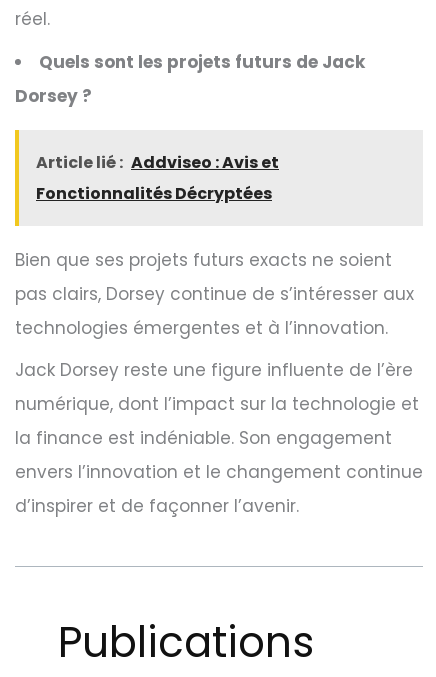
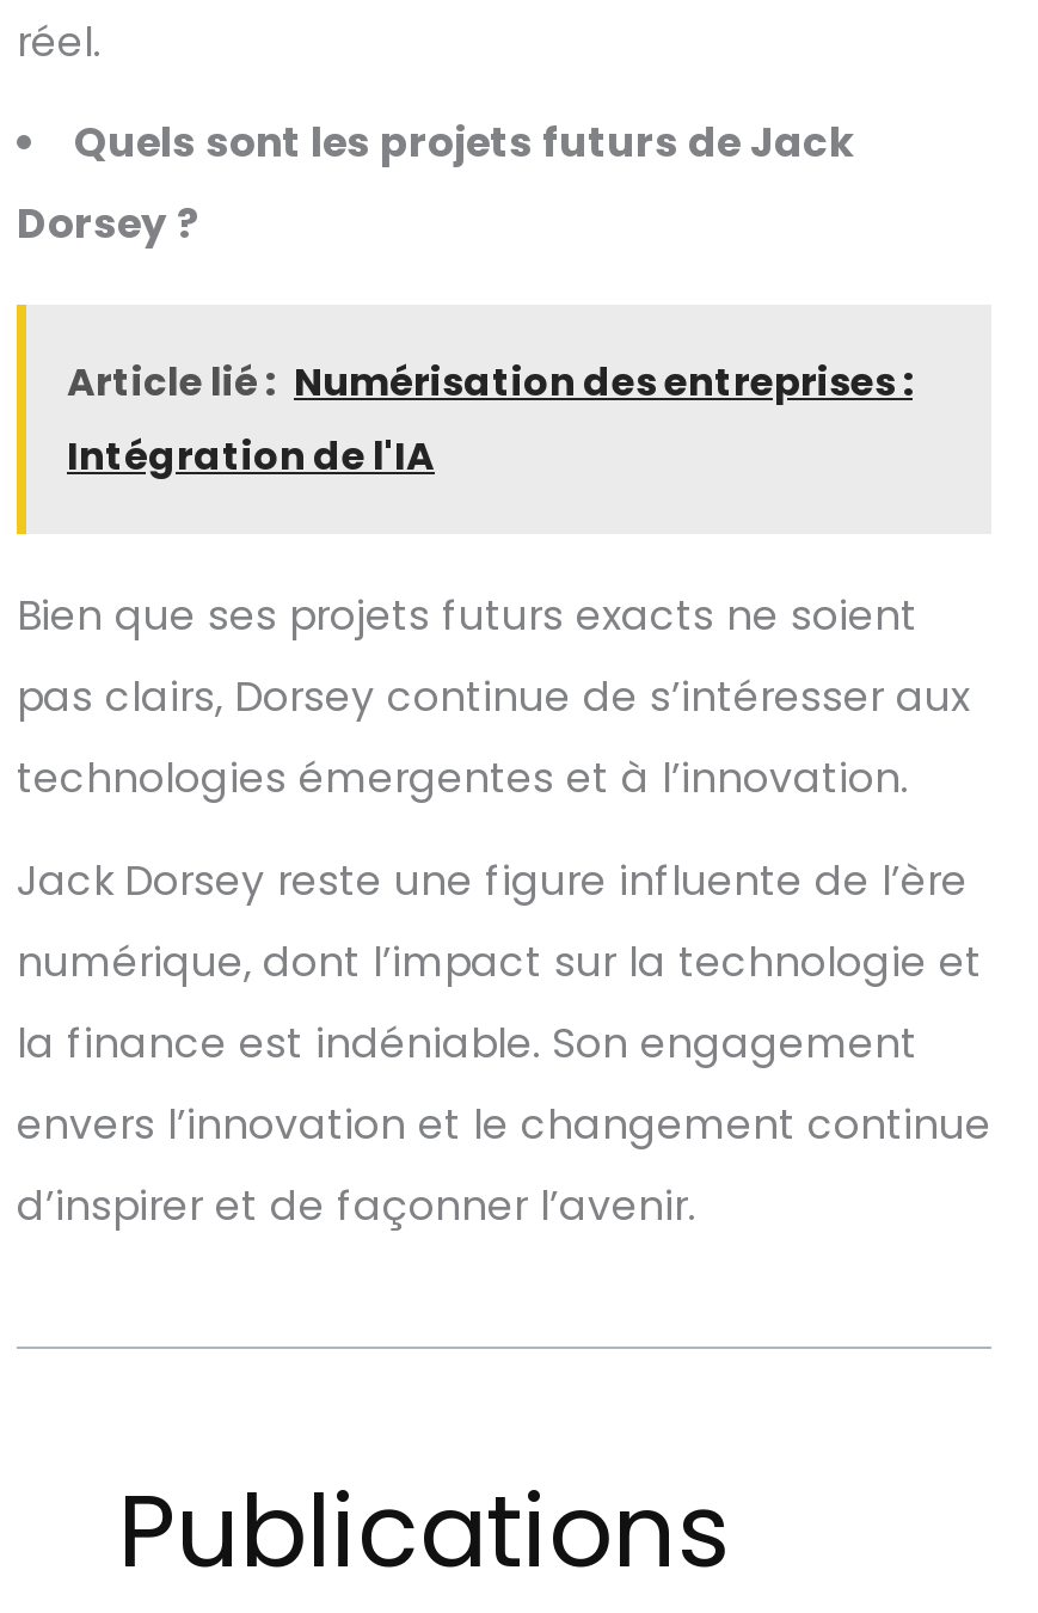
[36,151,279,205] Article lié : Addviseo : Avis et | Fonctionnalités Décryptées -> [67,356,913,485] Article lié : Numérisation des entreprises : | Intégration de l'IA

